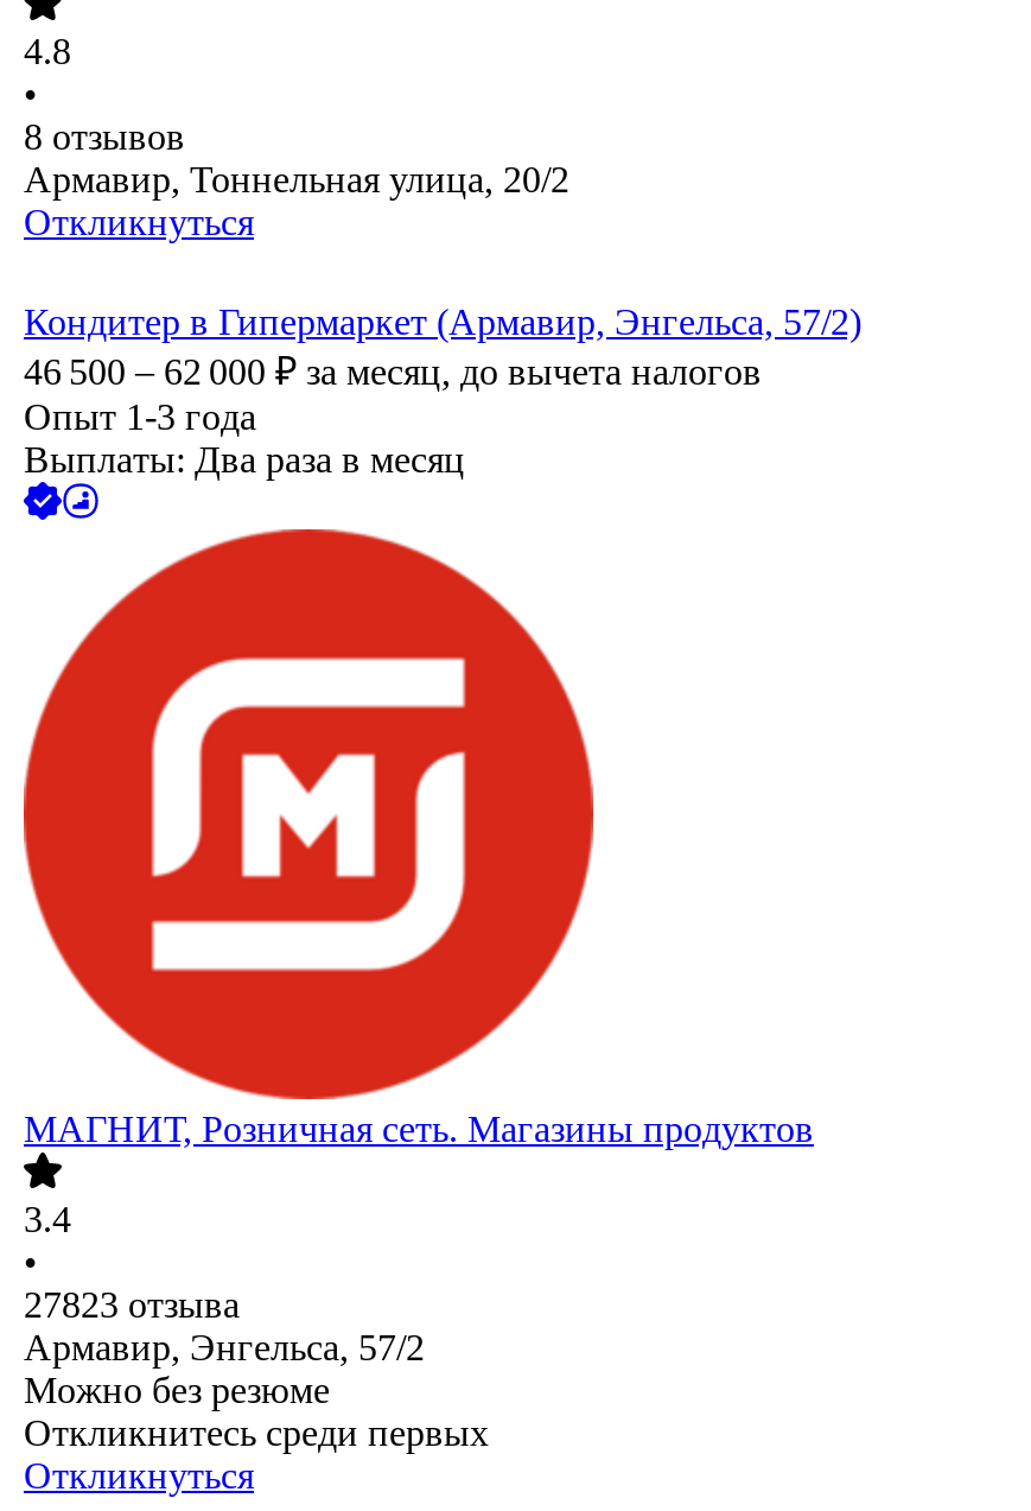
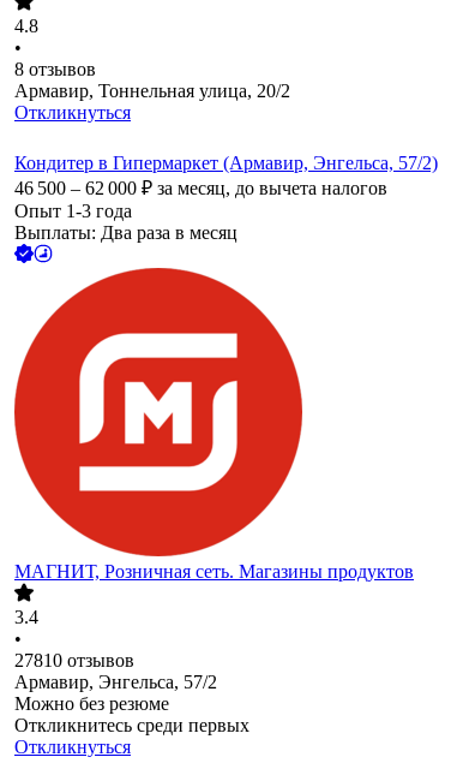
[24,1285,240,1325] 27823 отзыва -> [14,650,134,671] 27810 отзывов

